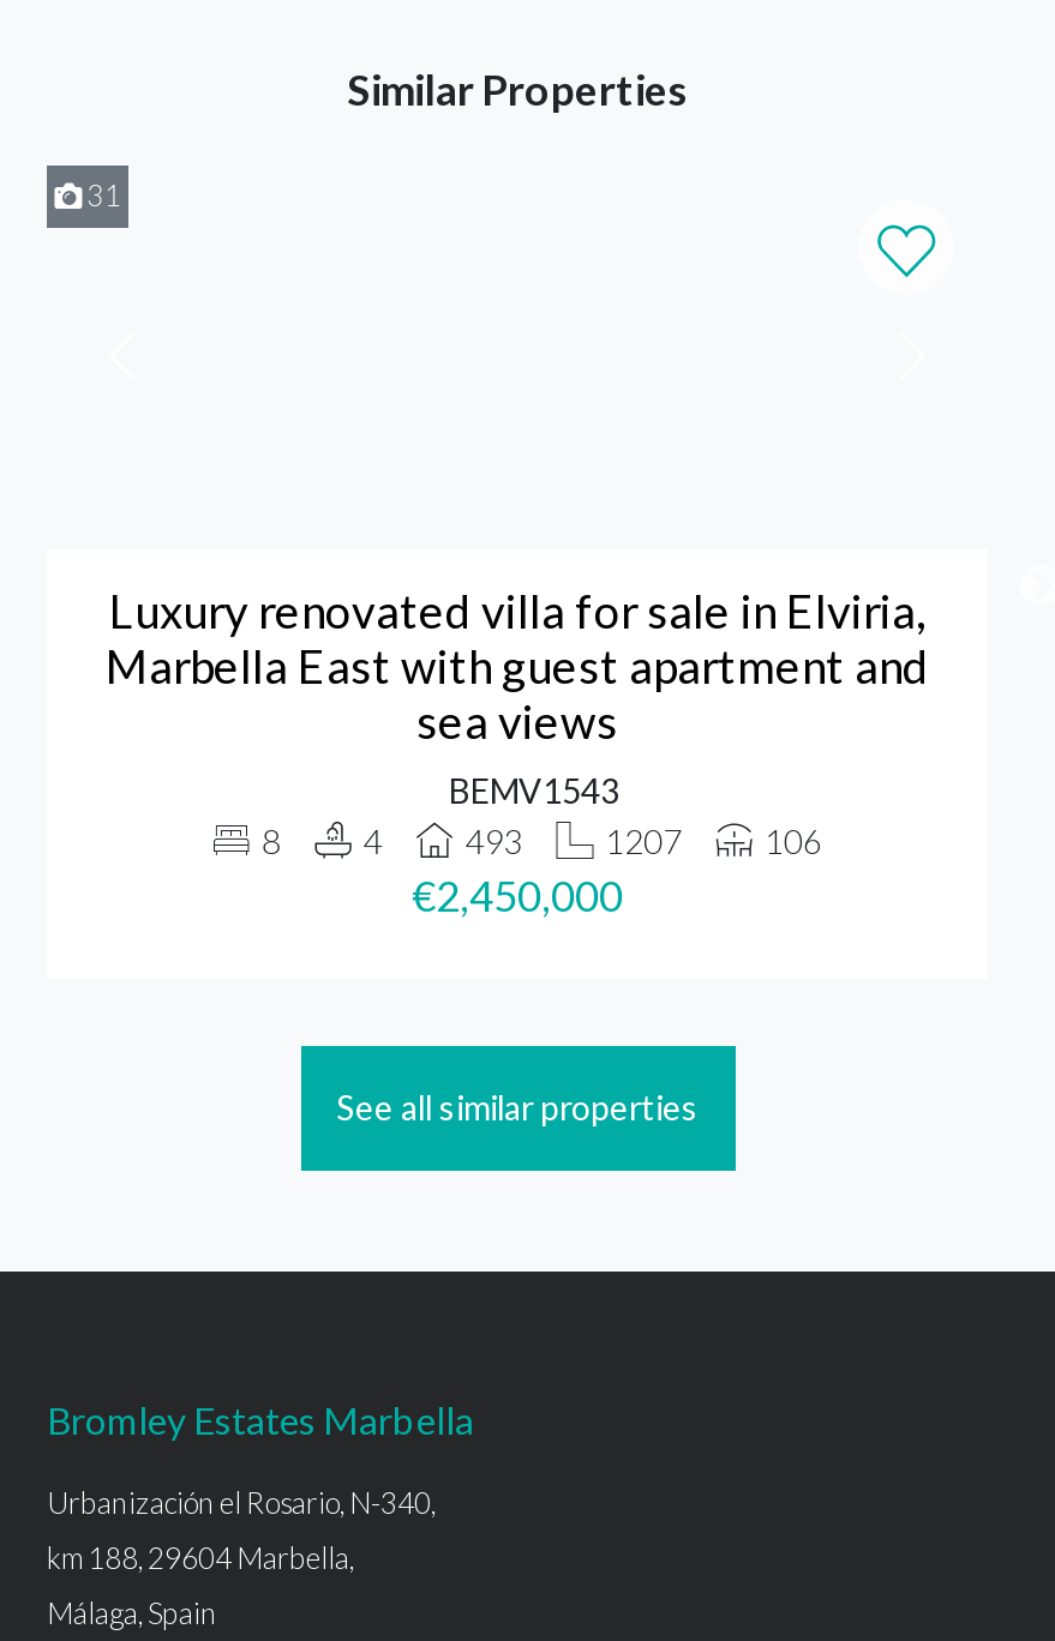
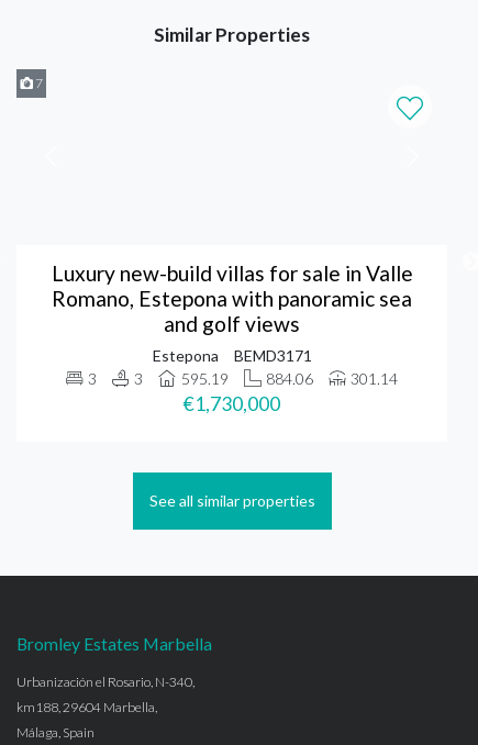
[82,177,121,213] 31 -> [33,74,43,91] 7
[106,582,929,921] Luxury renovated villa for sale in Elviria, | Marbella East with guest apartment and | sea views | BEMV1543 | 8 | 4 | 493 | 1207 | 106 | €2,450,000 -> [51,260,413,415] Luxury new-build villas for sale in Valle | Romano, Estepona with panoramic sea | and golf views | Estepona | BEMD3171 | 3 | 3 | 595.19 | 884.06 | 301.14 | €1,730,000

